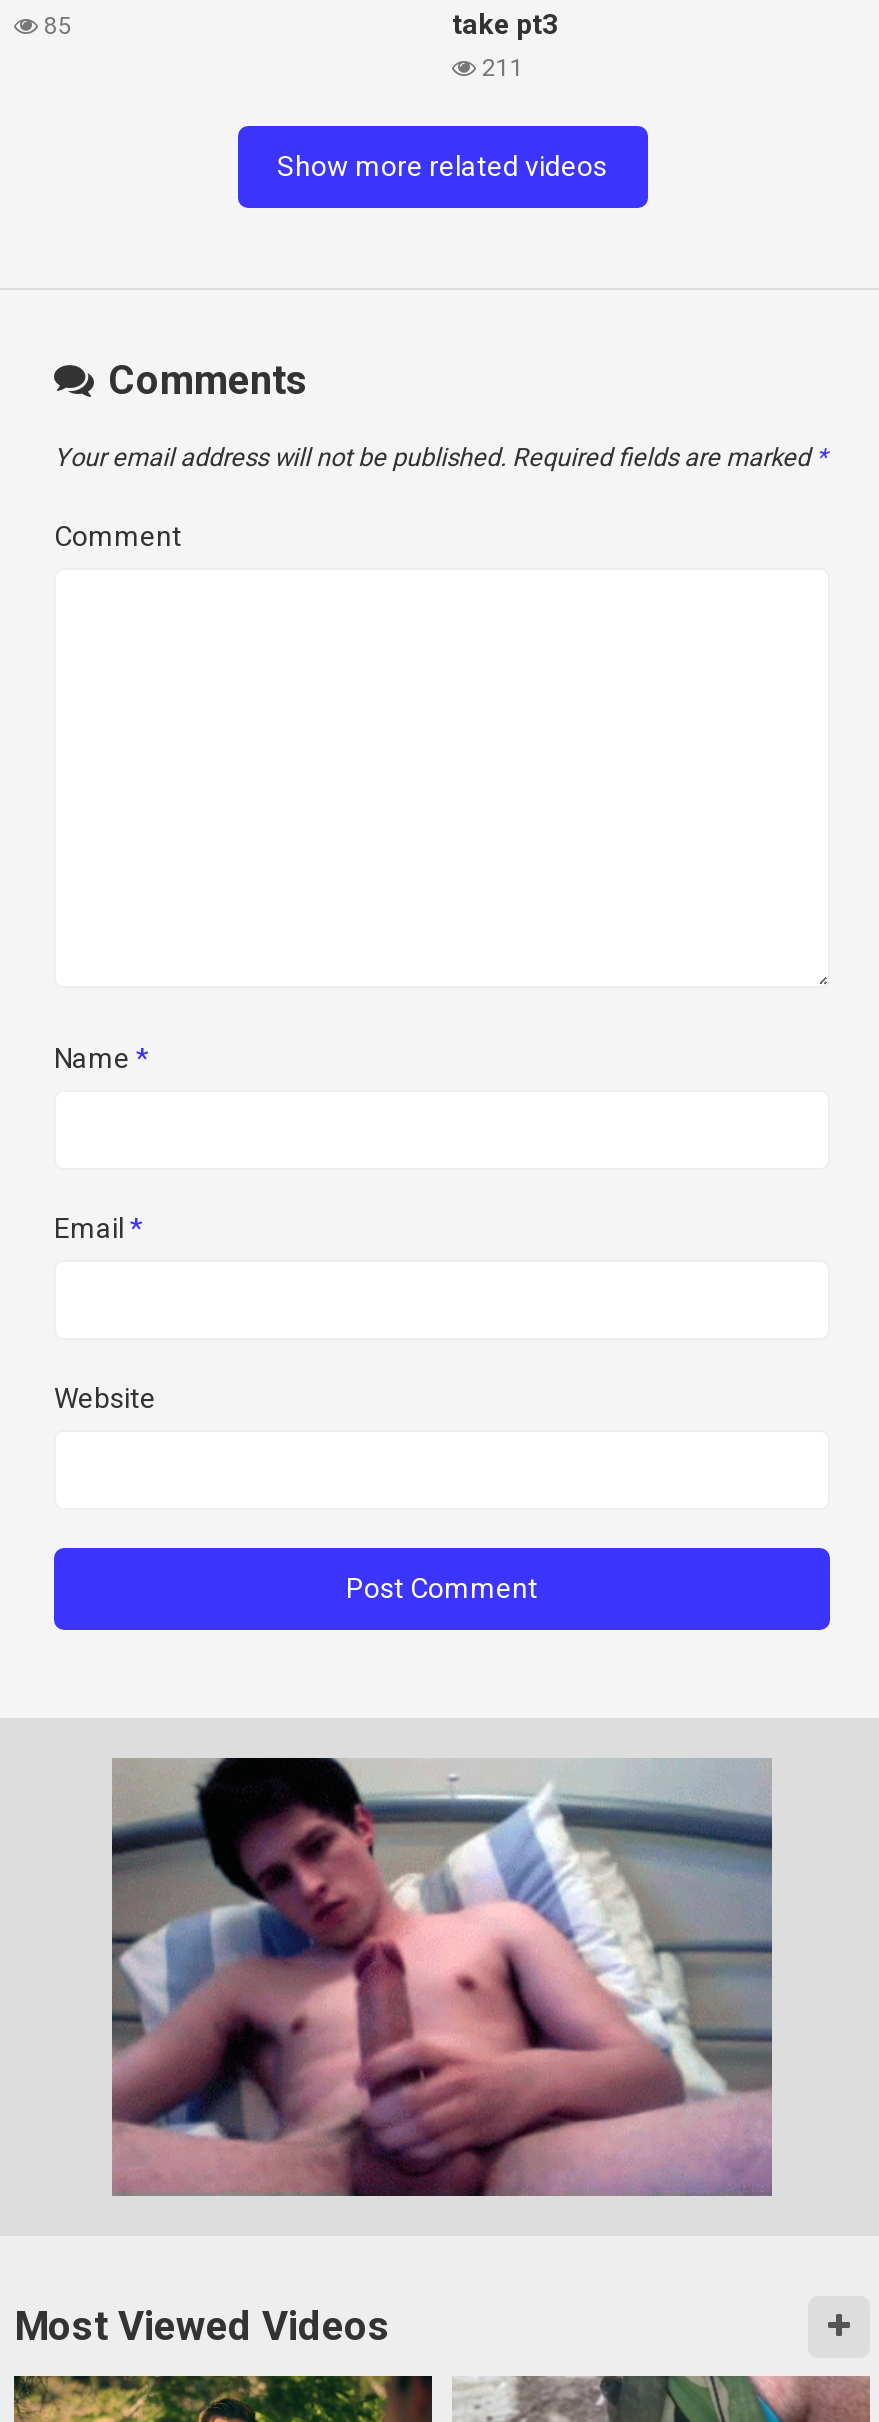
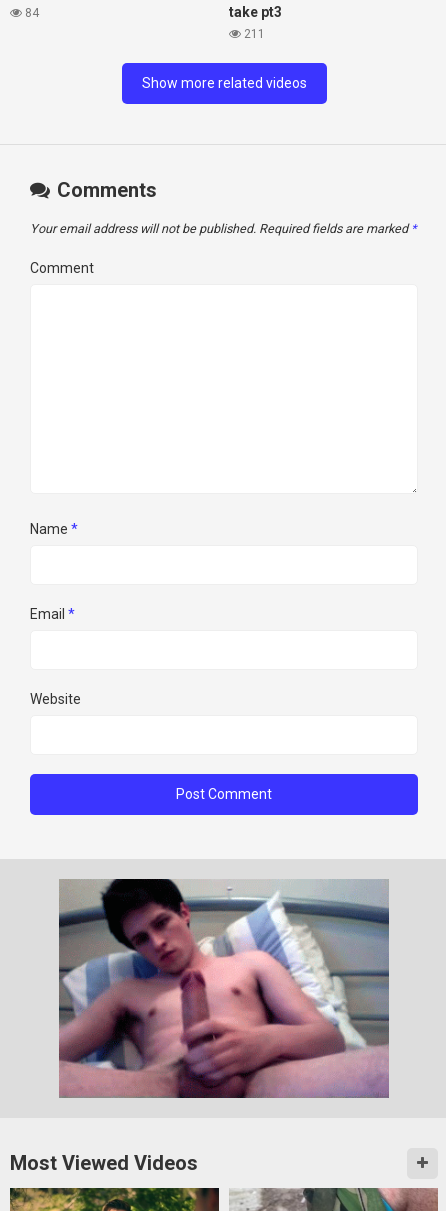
[38,11,72,39] 85 -> [22,5,39,19] 84

